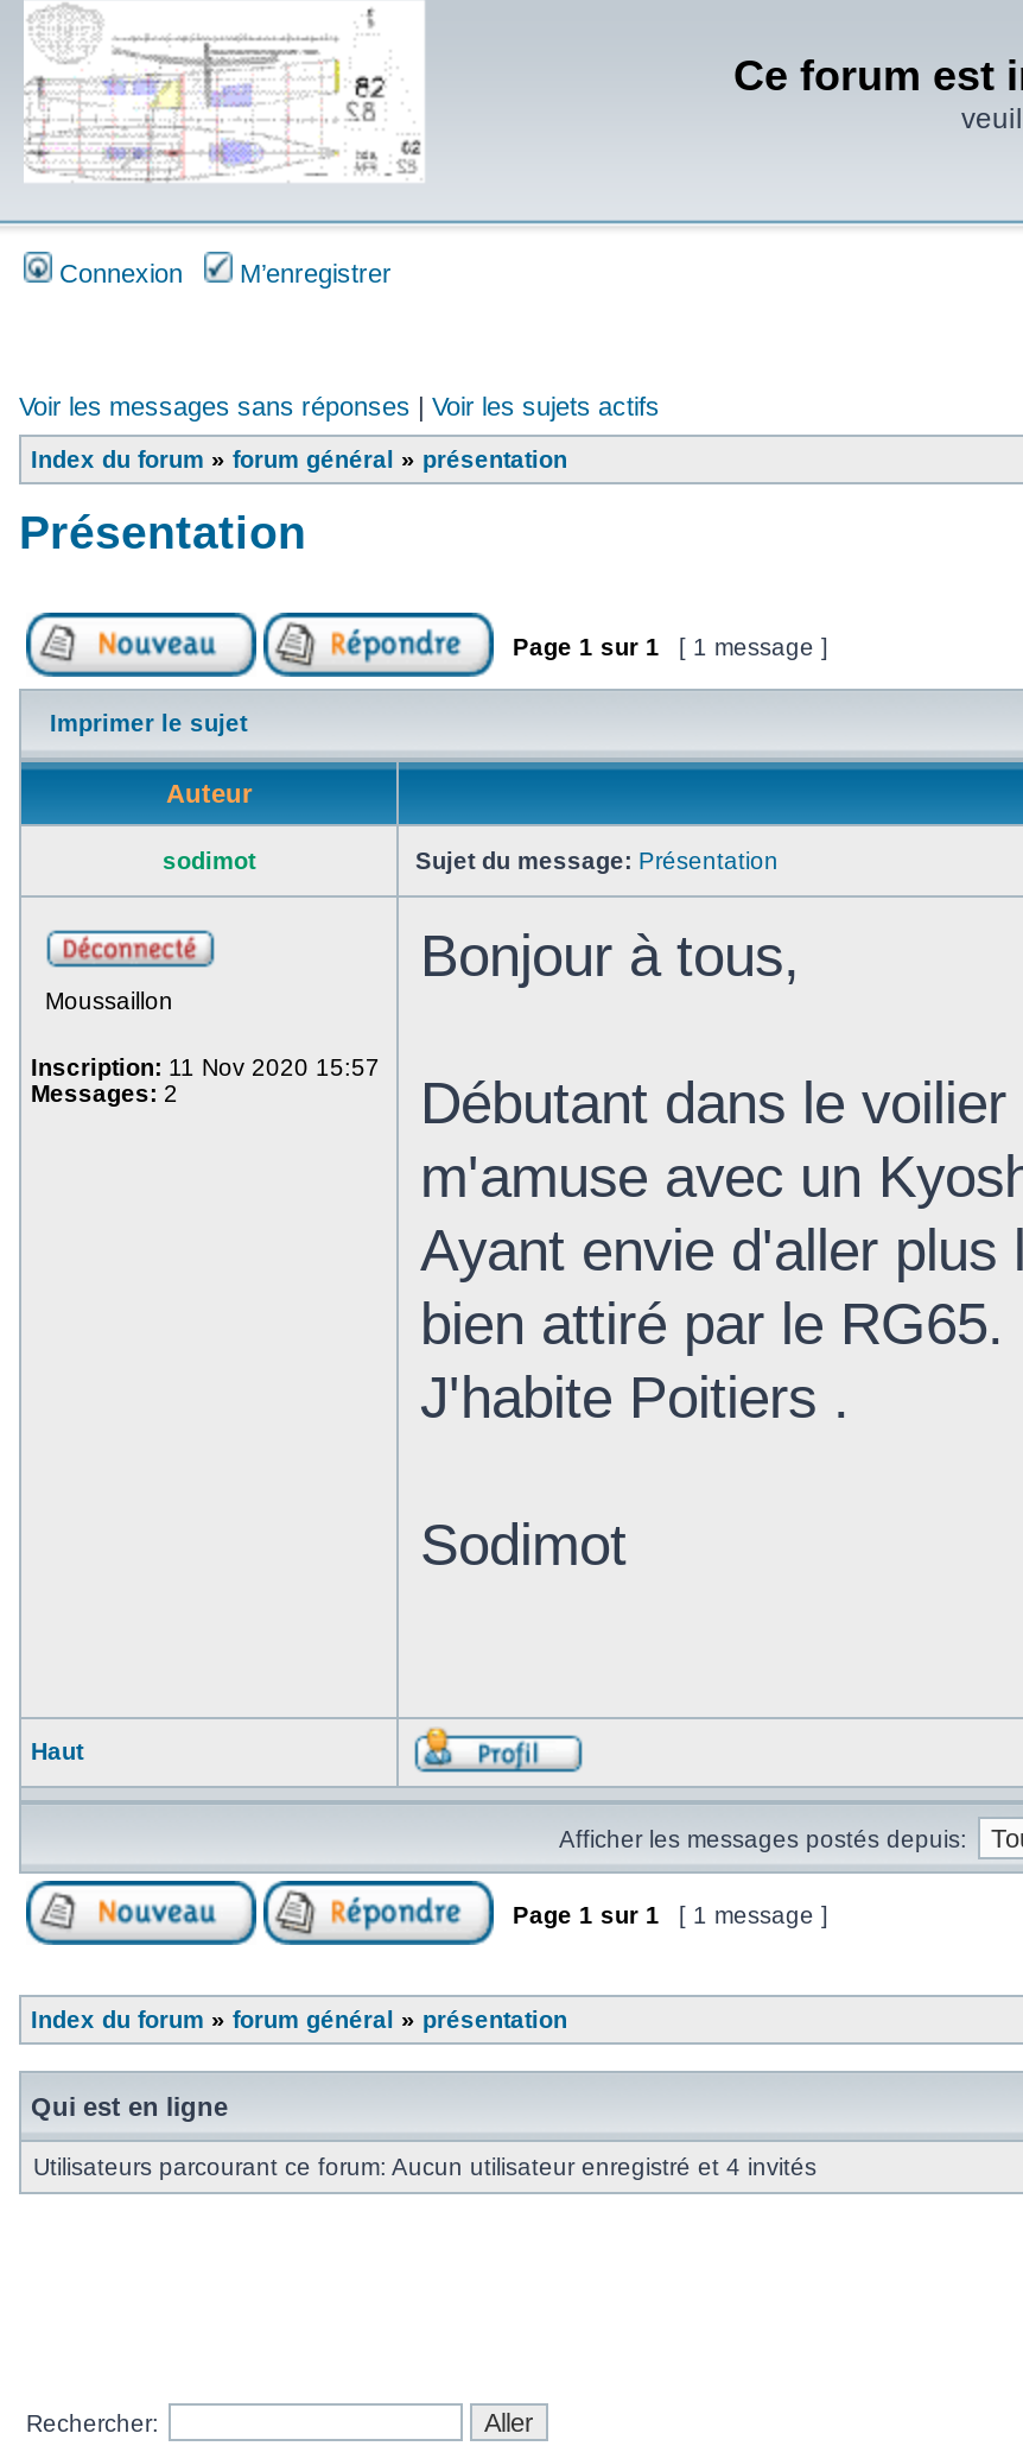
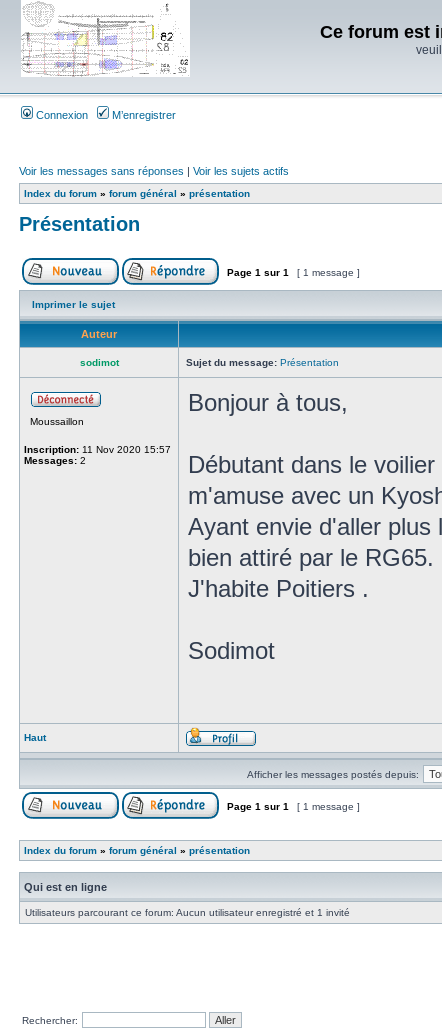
[33,2154,817,2180] Utilisateurs parcourant ce forum: Aucun utilisateur enregistré et 4 invités -> [25,907,350,918] Utilisateurs parcourant ce forum: Aucun utilisateur enregistré et 1 invité

